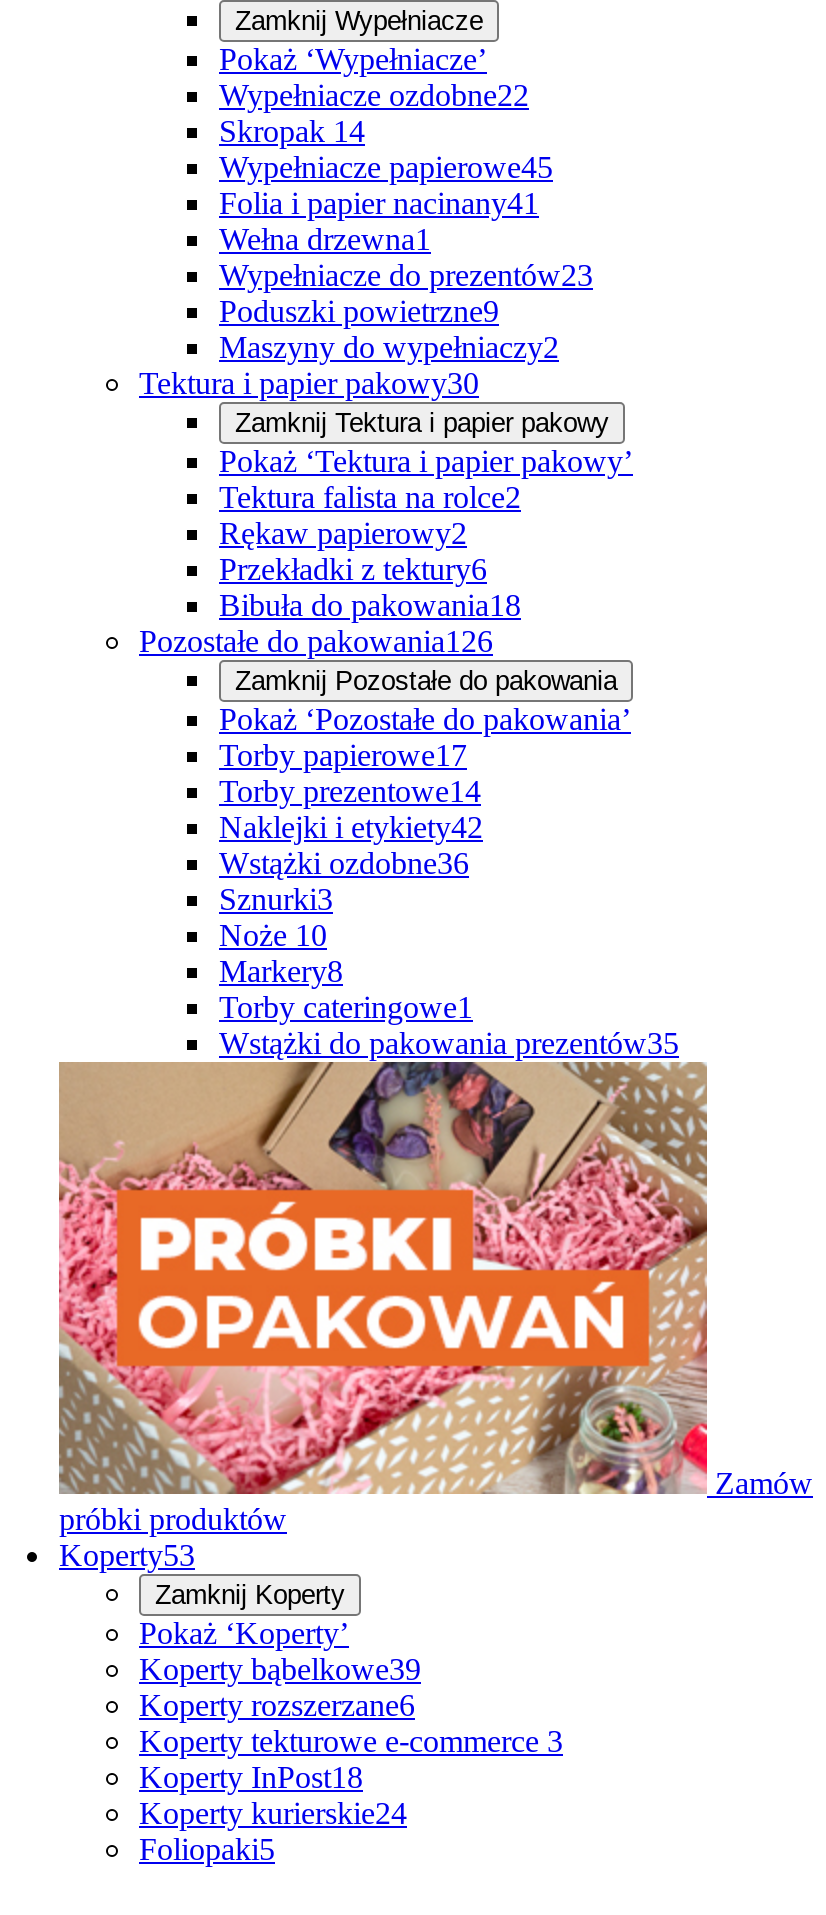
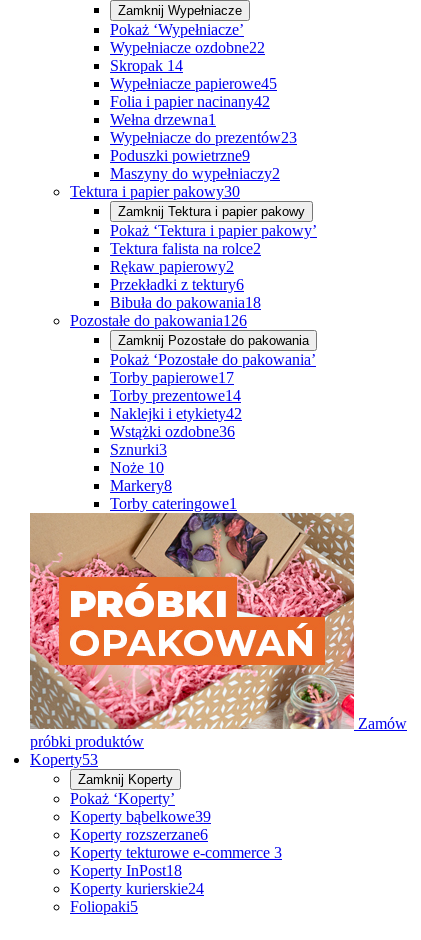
[219,186,539,220] Folia i papier nacinany41 -> [110,93,270,110] Folia i papier nacinany42
[219,1026,679,1060] Wstążki do pakowania prezentów35 -> none

